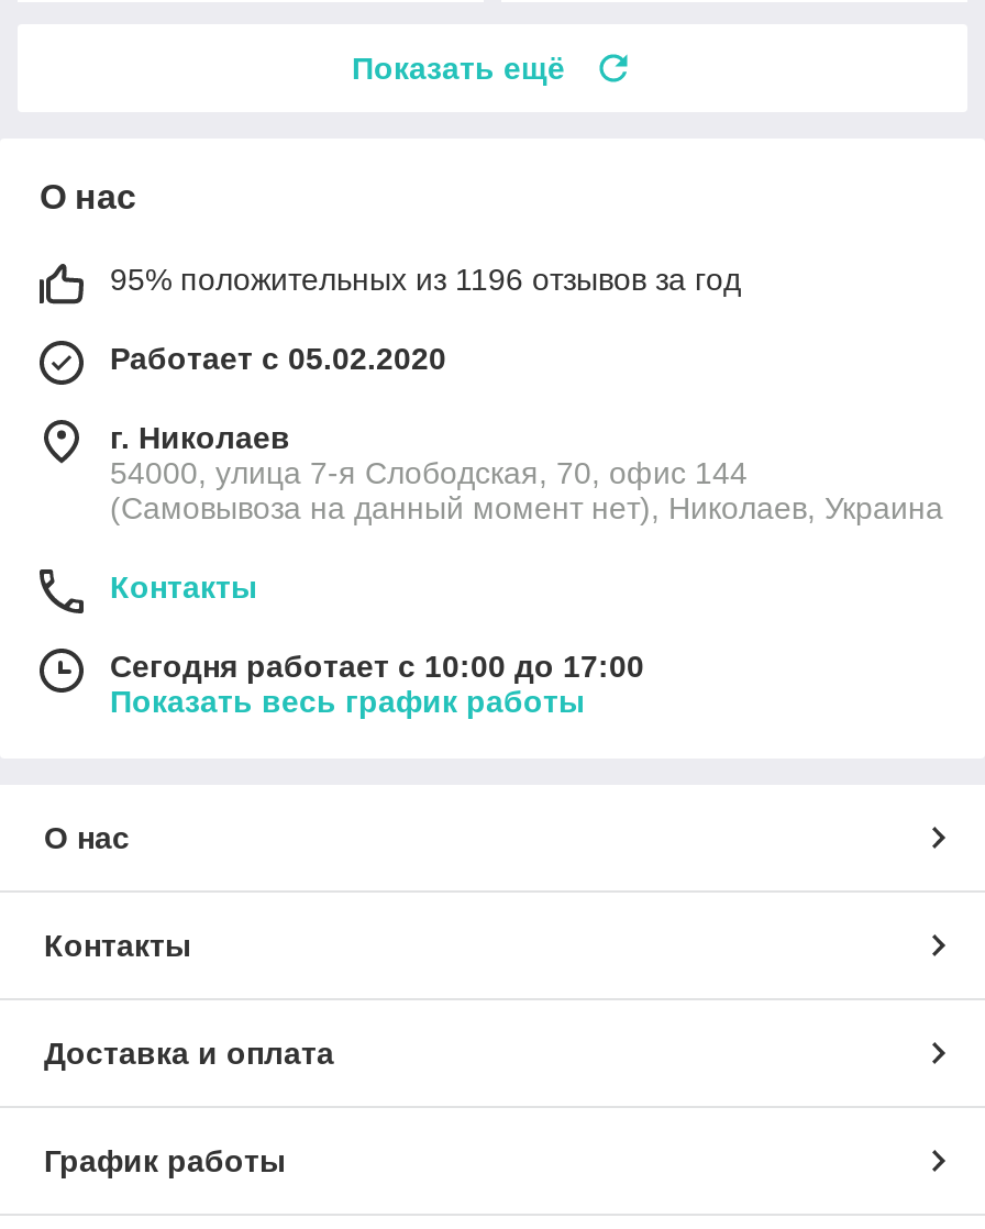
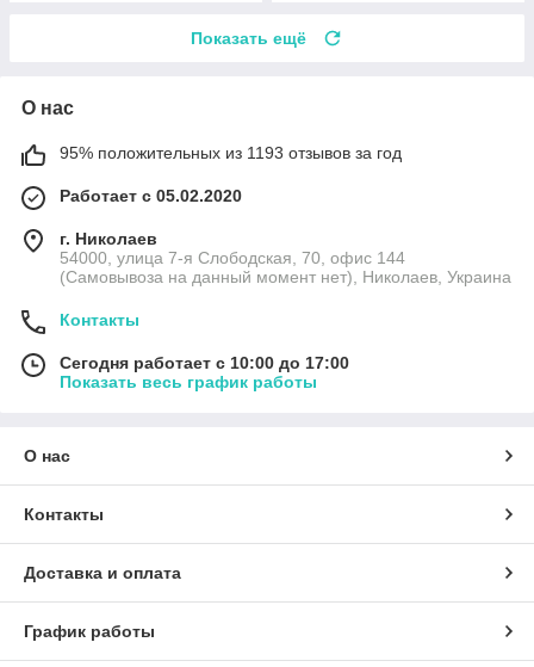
[110,263,741,298] 95% положительных из 1196 отзывов за год -> [60,144,402,163] 95% положительных из 1193 отзывов за год

